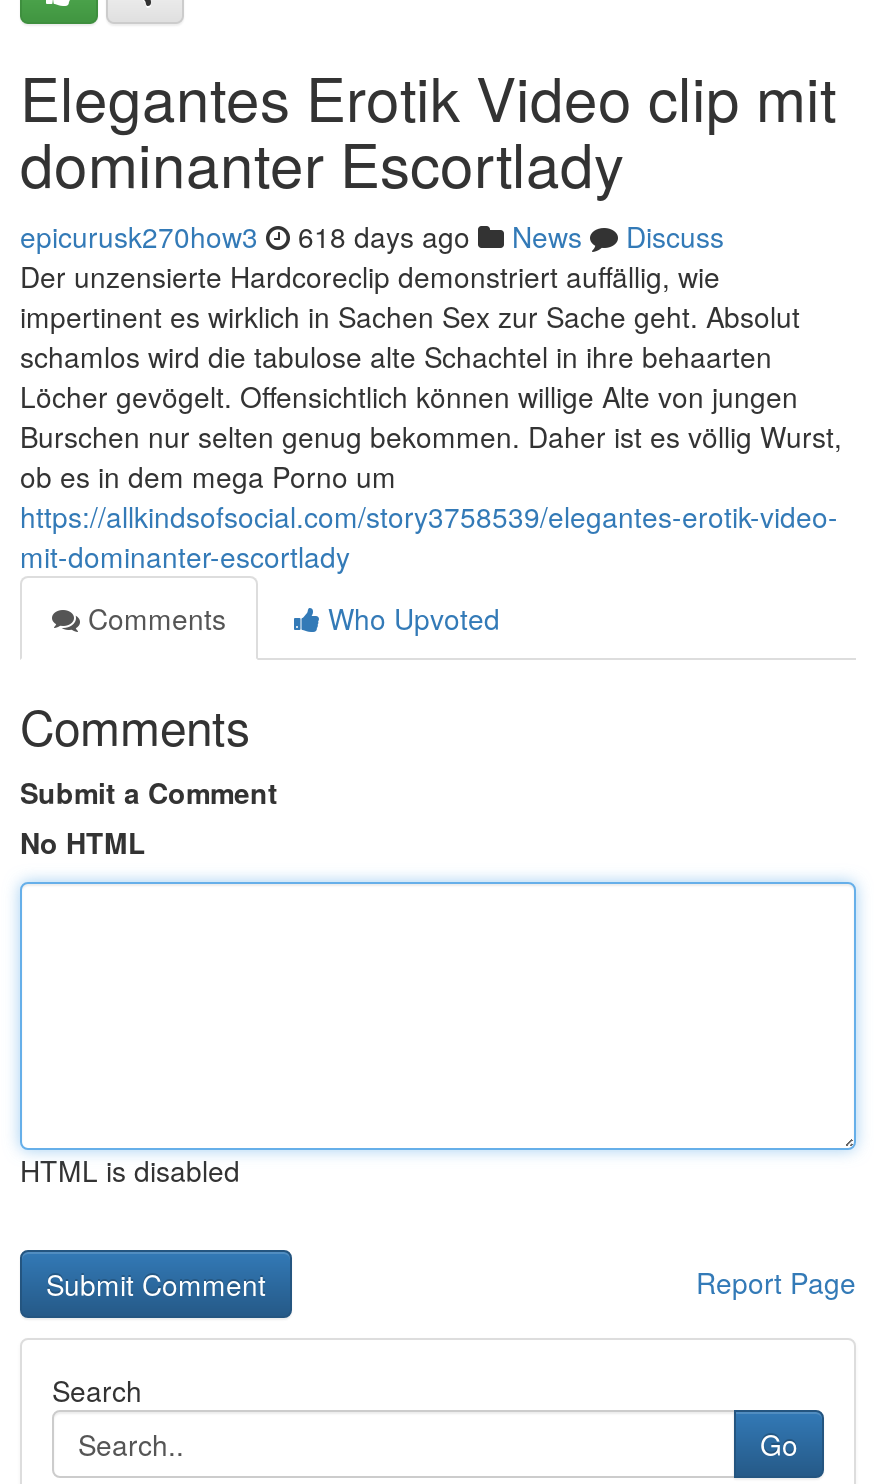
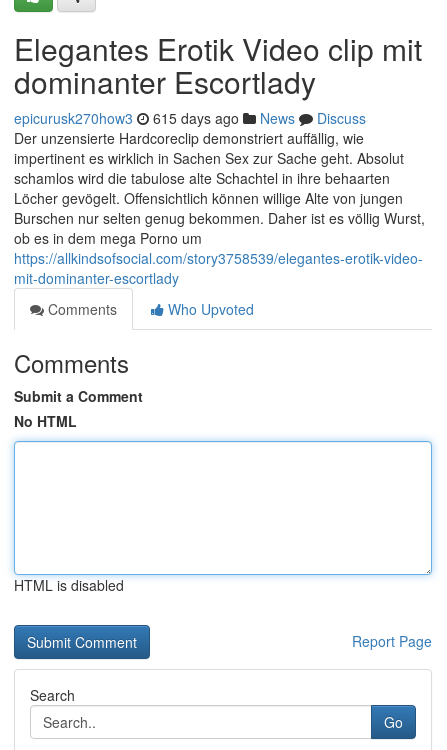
[20,216,724,256] epicurusk270how3 618 days ago News Discuss -> [14,108,366,128] epicurusk270how3 615 days ago News Discuss

